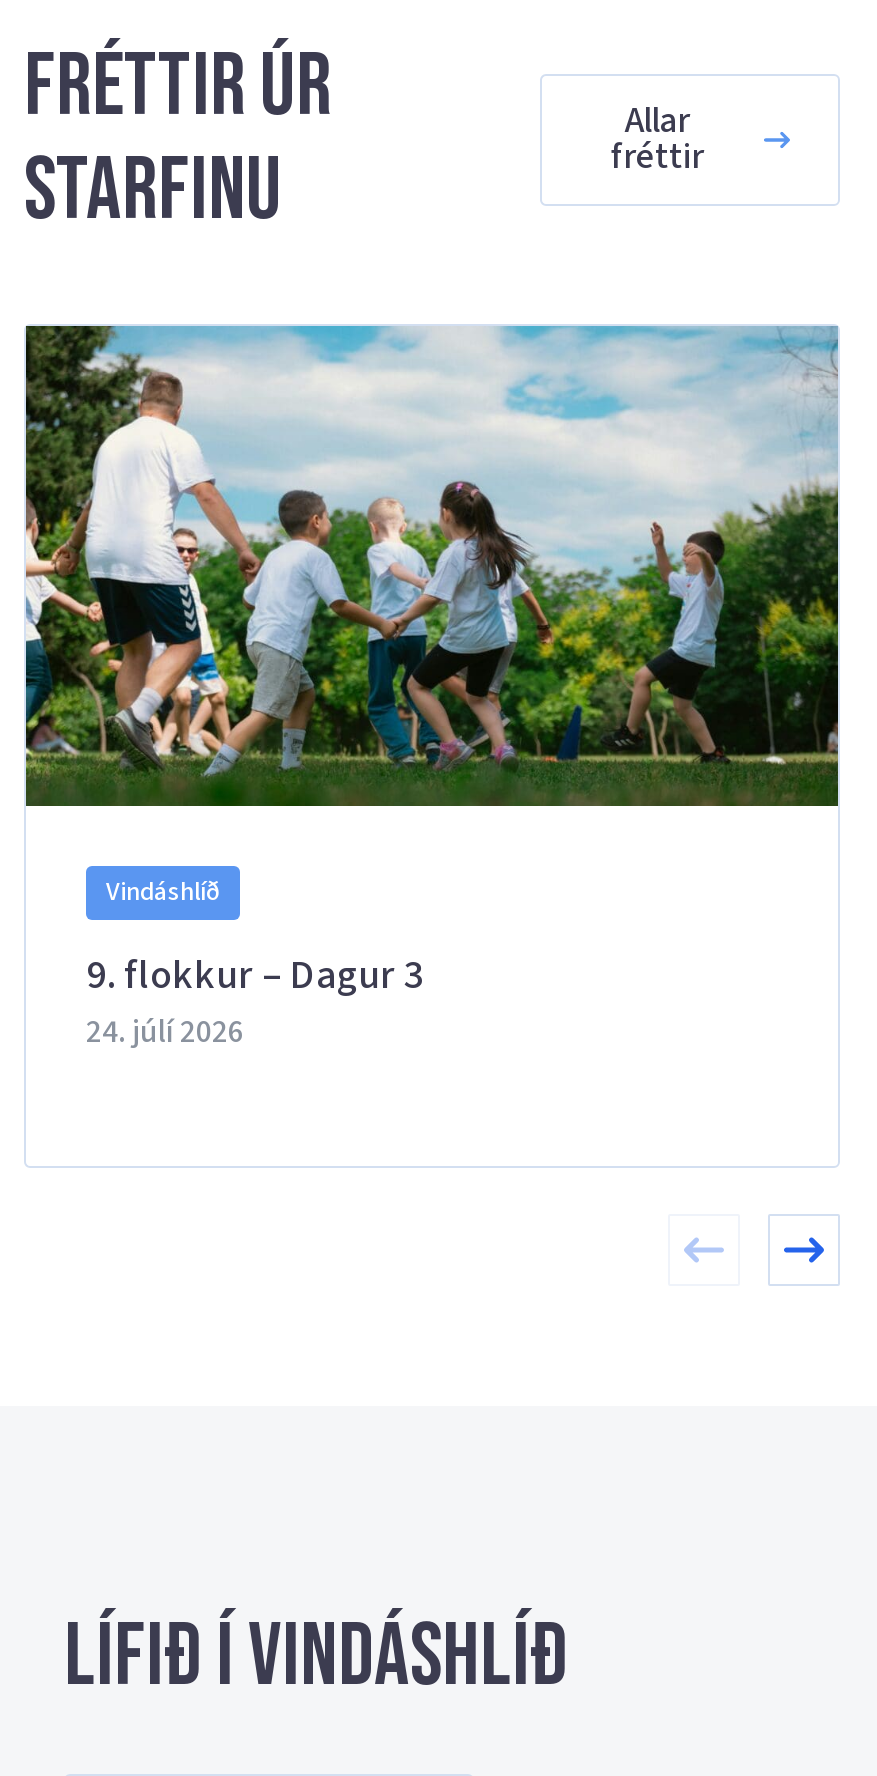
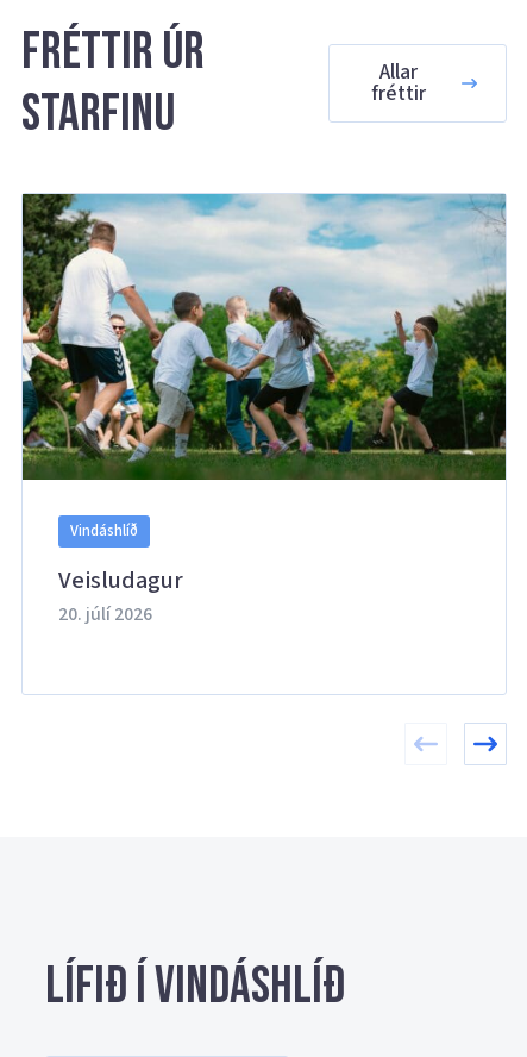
[86,948,424,1054] 9. flokkur – Dagur 3 | 24. júlí 2026 -> [58,564,183,627] Veisludagur | 20. júlí 2026

